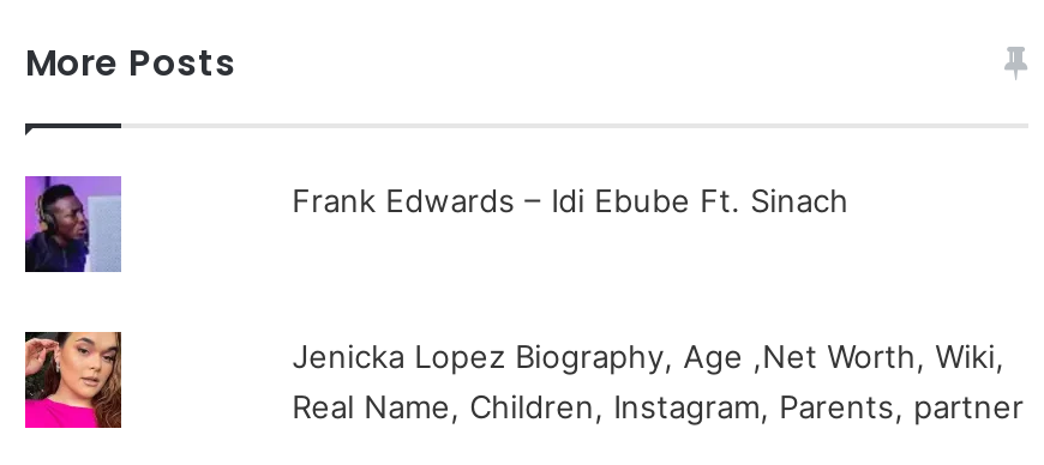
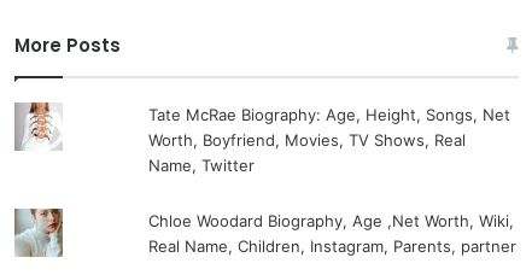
[23,175,124,276] [image] -> [13,101,63,152] [image]
[292,182,849,220] Frank Edwards – Idi Ebube Ft. Sinach -> [149,105,511,175] Tate McRae Biography: Age, Height, Songs, Net | Worth, Boyfriend, Movies, TV Shows, Real | Name, Twitter
[23,331,124,431] [image] -> [13,207,64,258] [image]
[292,338,1005,376] Jenicka Lopez Biography, Age ,Net Worth, Wiki, -> [149,211,514,230] Chloe Woodard Biography, Age ,Net Worth, Wiki,

